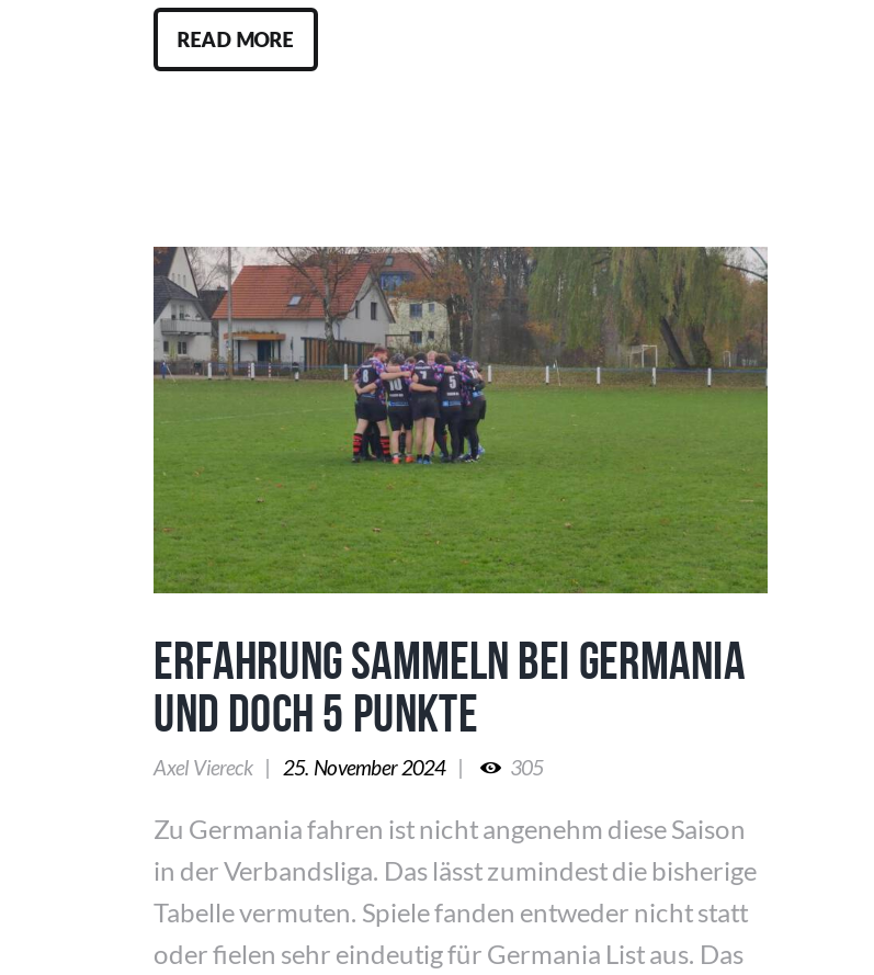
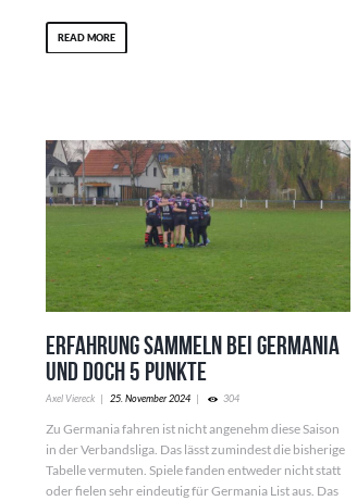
[510,755,543,779] 305 -> [223,392,239,404] 304

